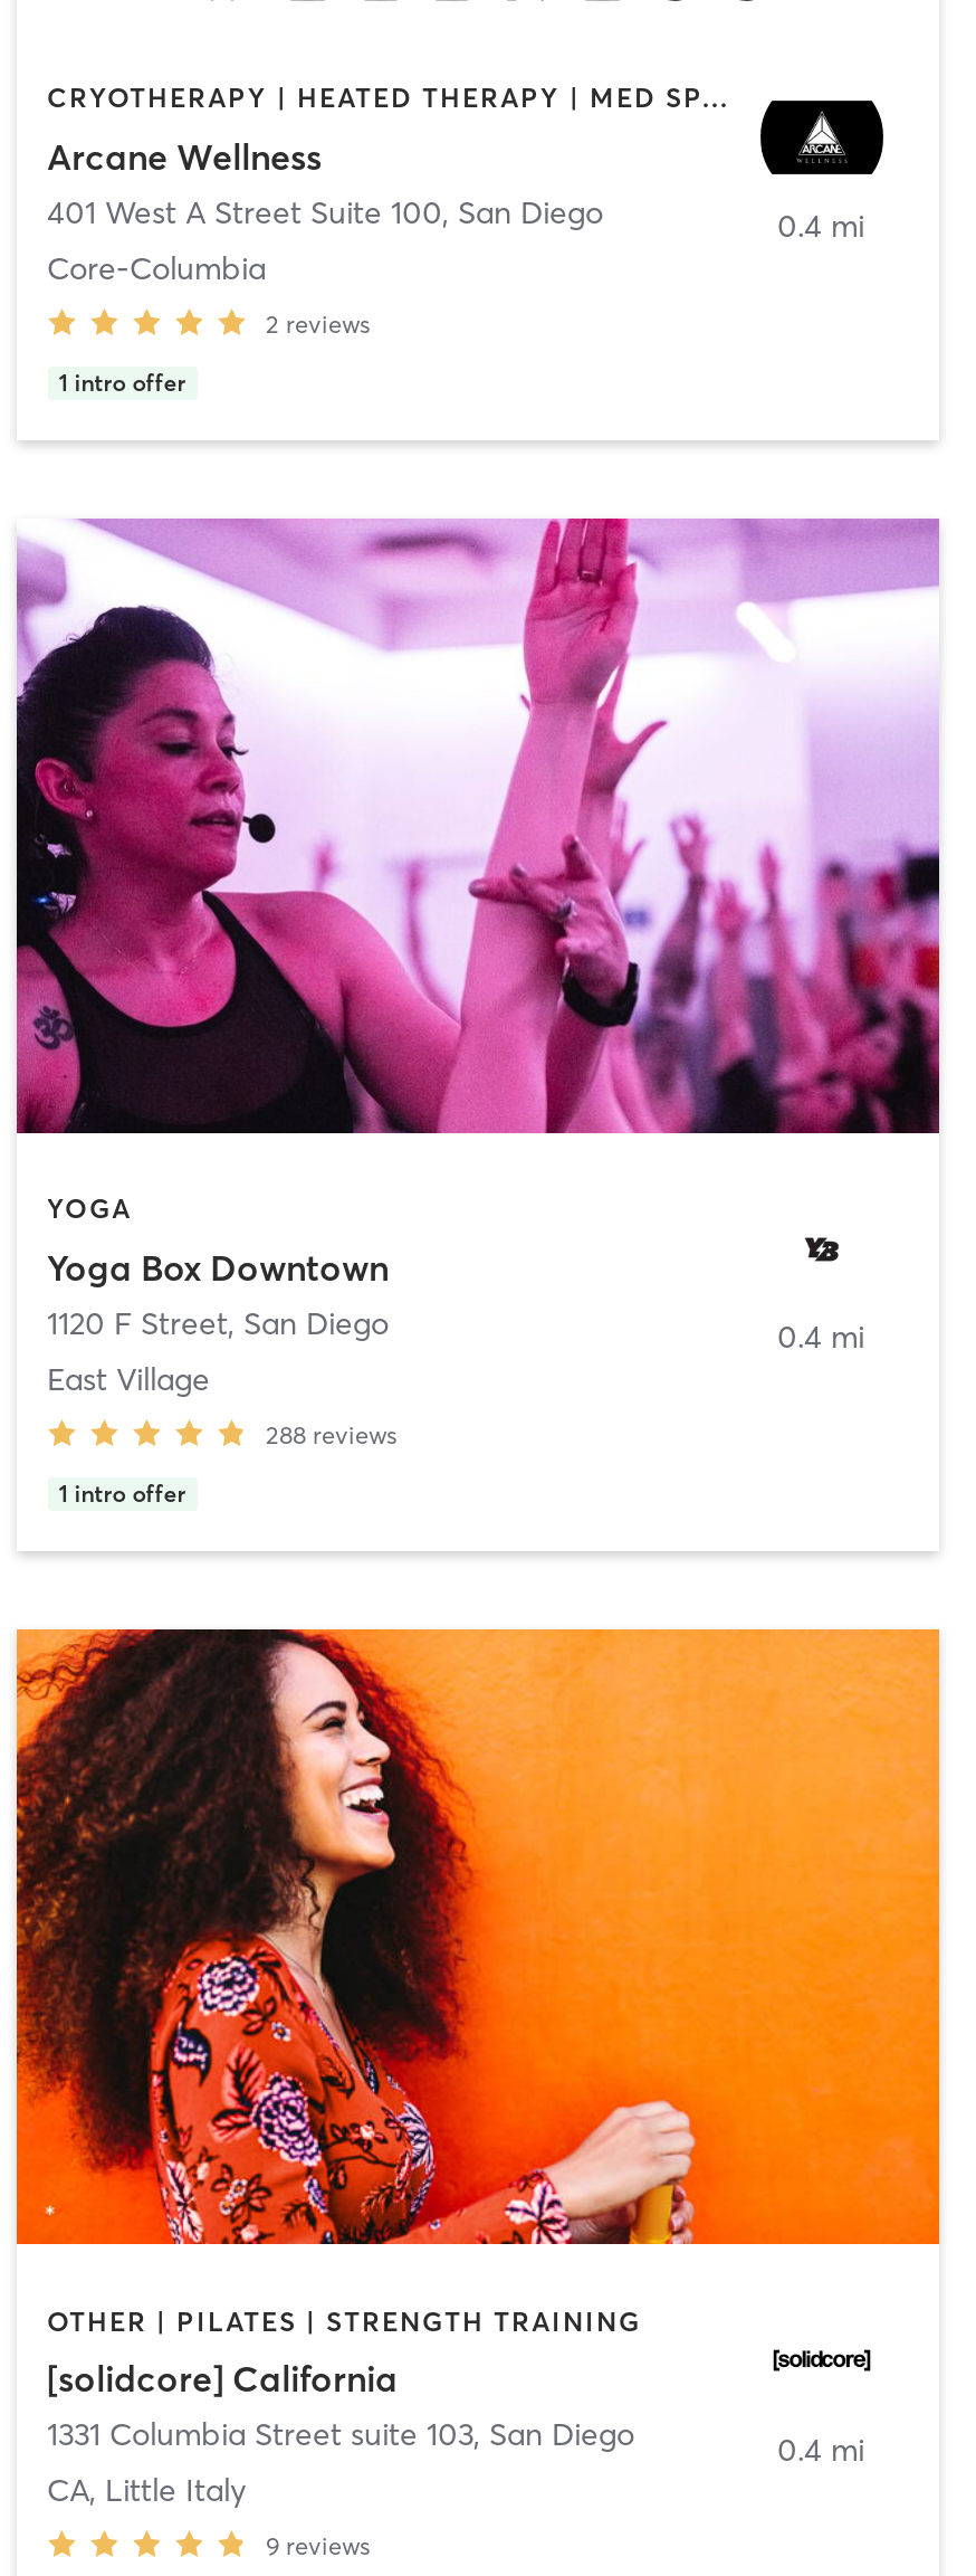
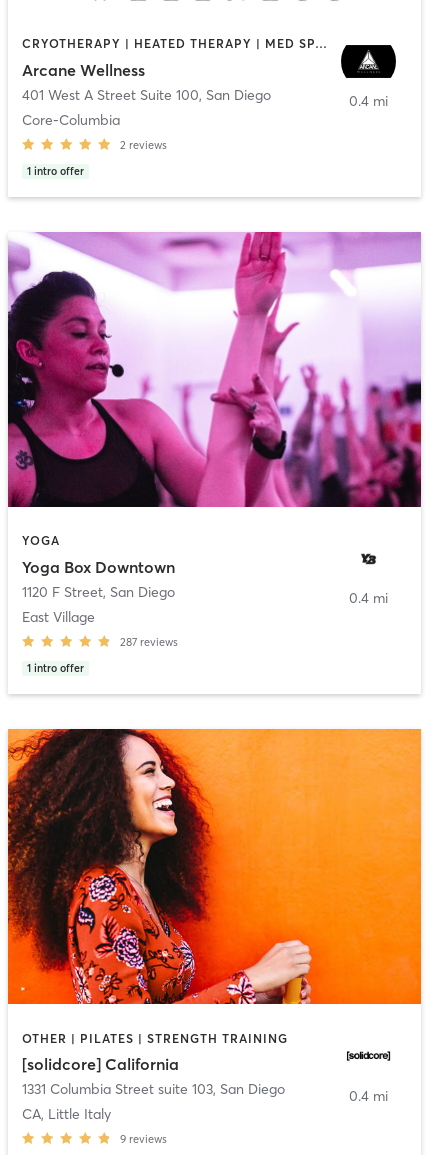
[266,1419,398,1451] 288 reviews -> [119,635,177,649] 287 reviews

